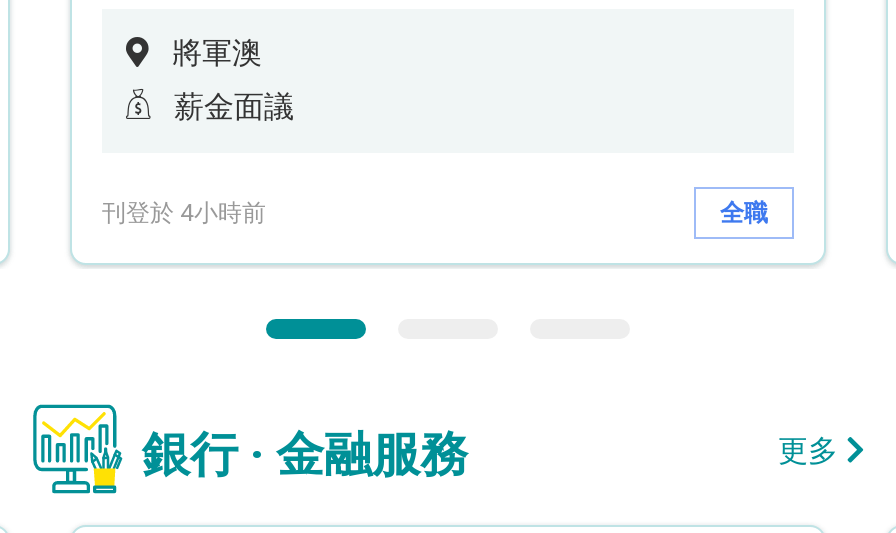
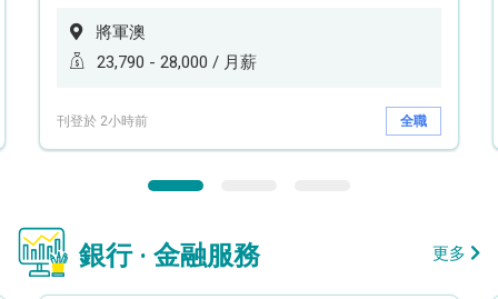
[174,89,294,125] 薪金面議 -> [97,52,257,72] 23,790 - 28,000 / 月薪
[102,198,266,226] 刊登於 4小時前 -> [57,113,148,128] 刊登於 2小時前

